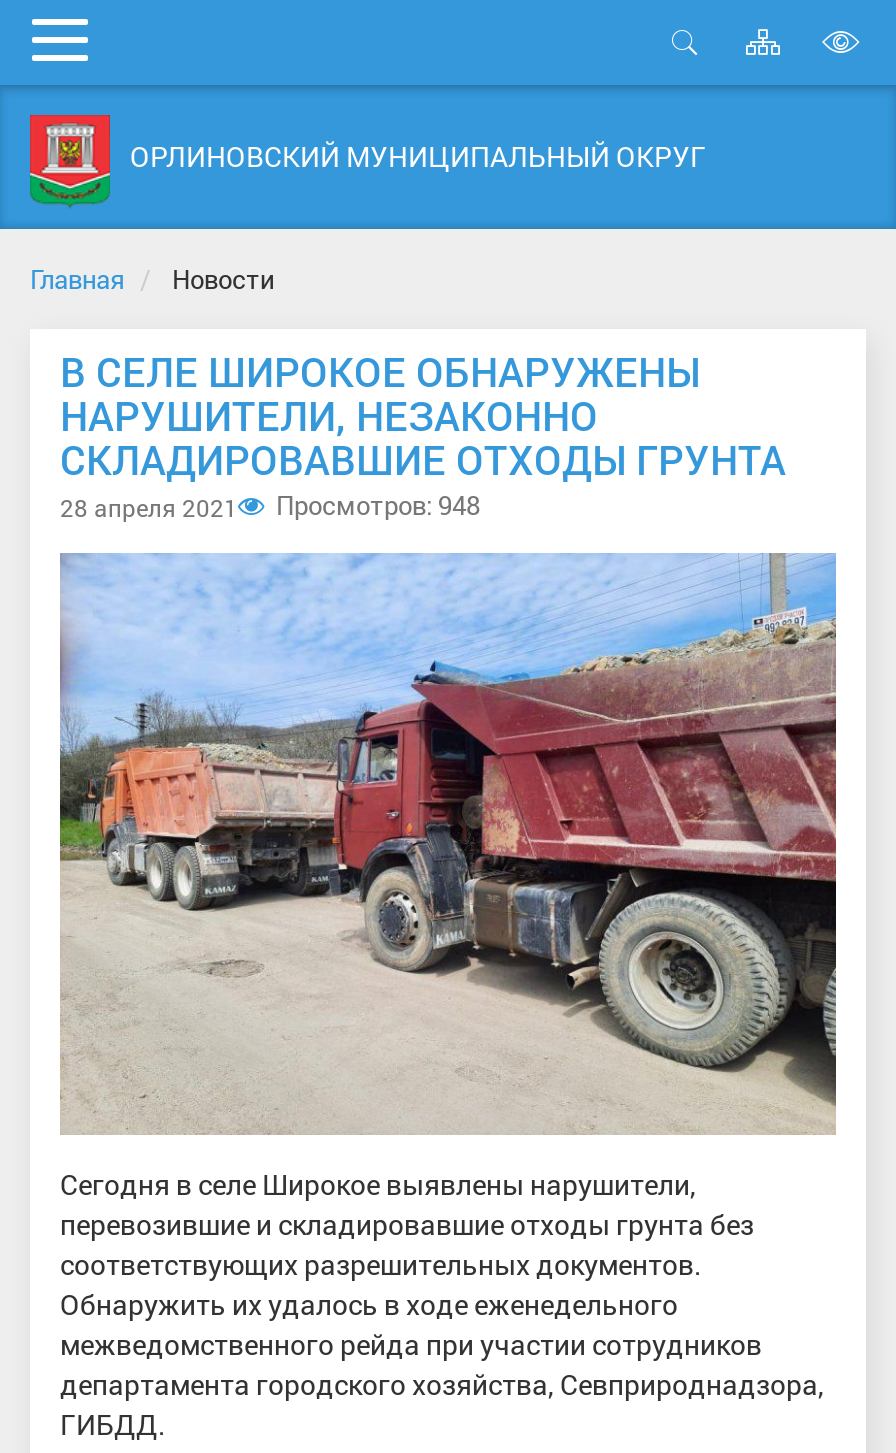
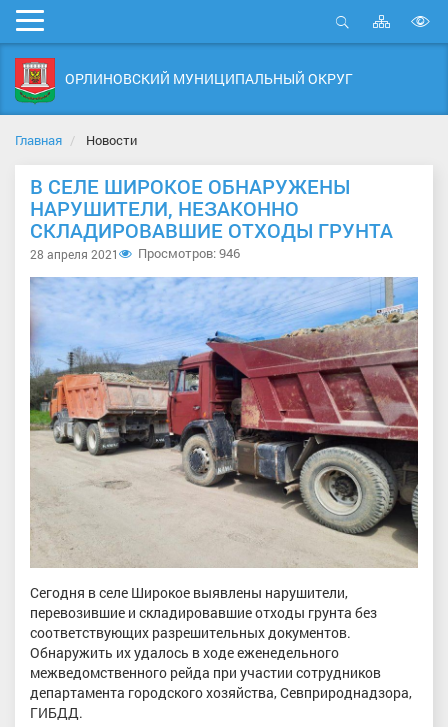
[60,487,480,523] 28 апреля 2021 Просмотров: 948 -> [30,244,240,262] 28 апреля 2021 Просмотров: 946

